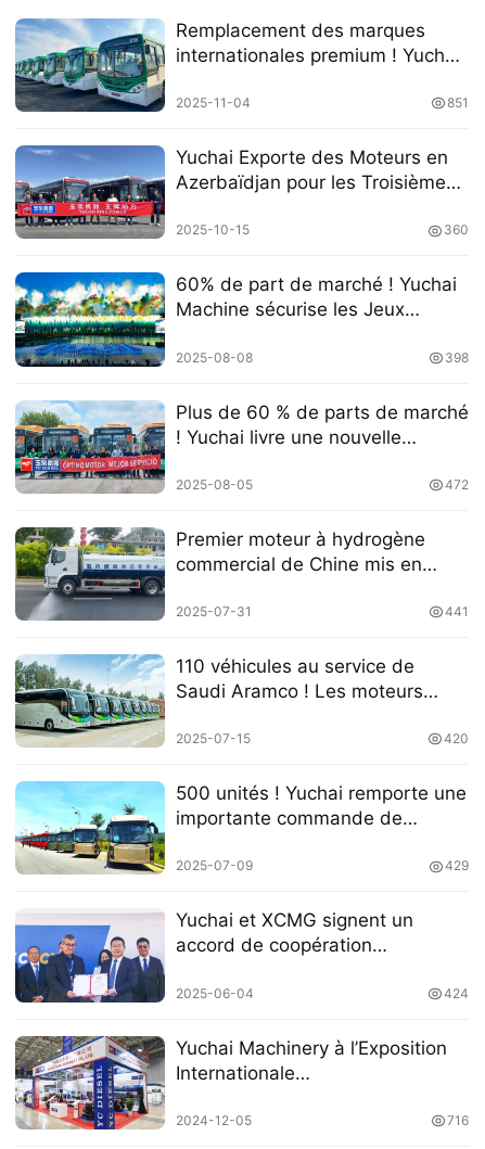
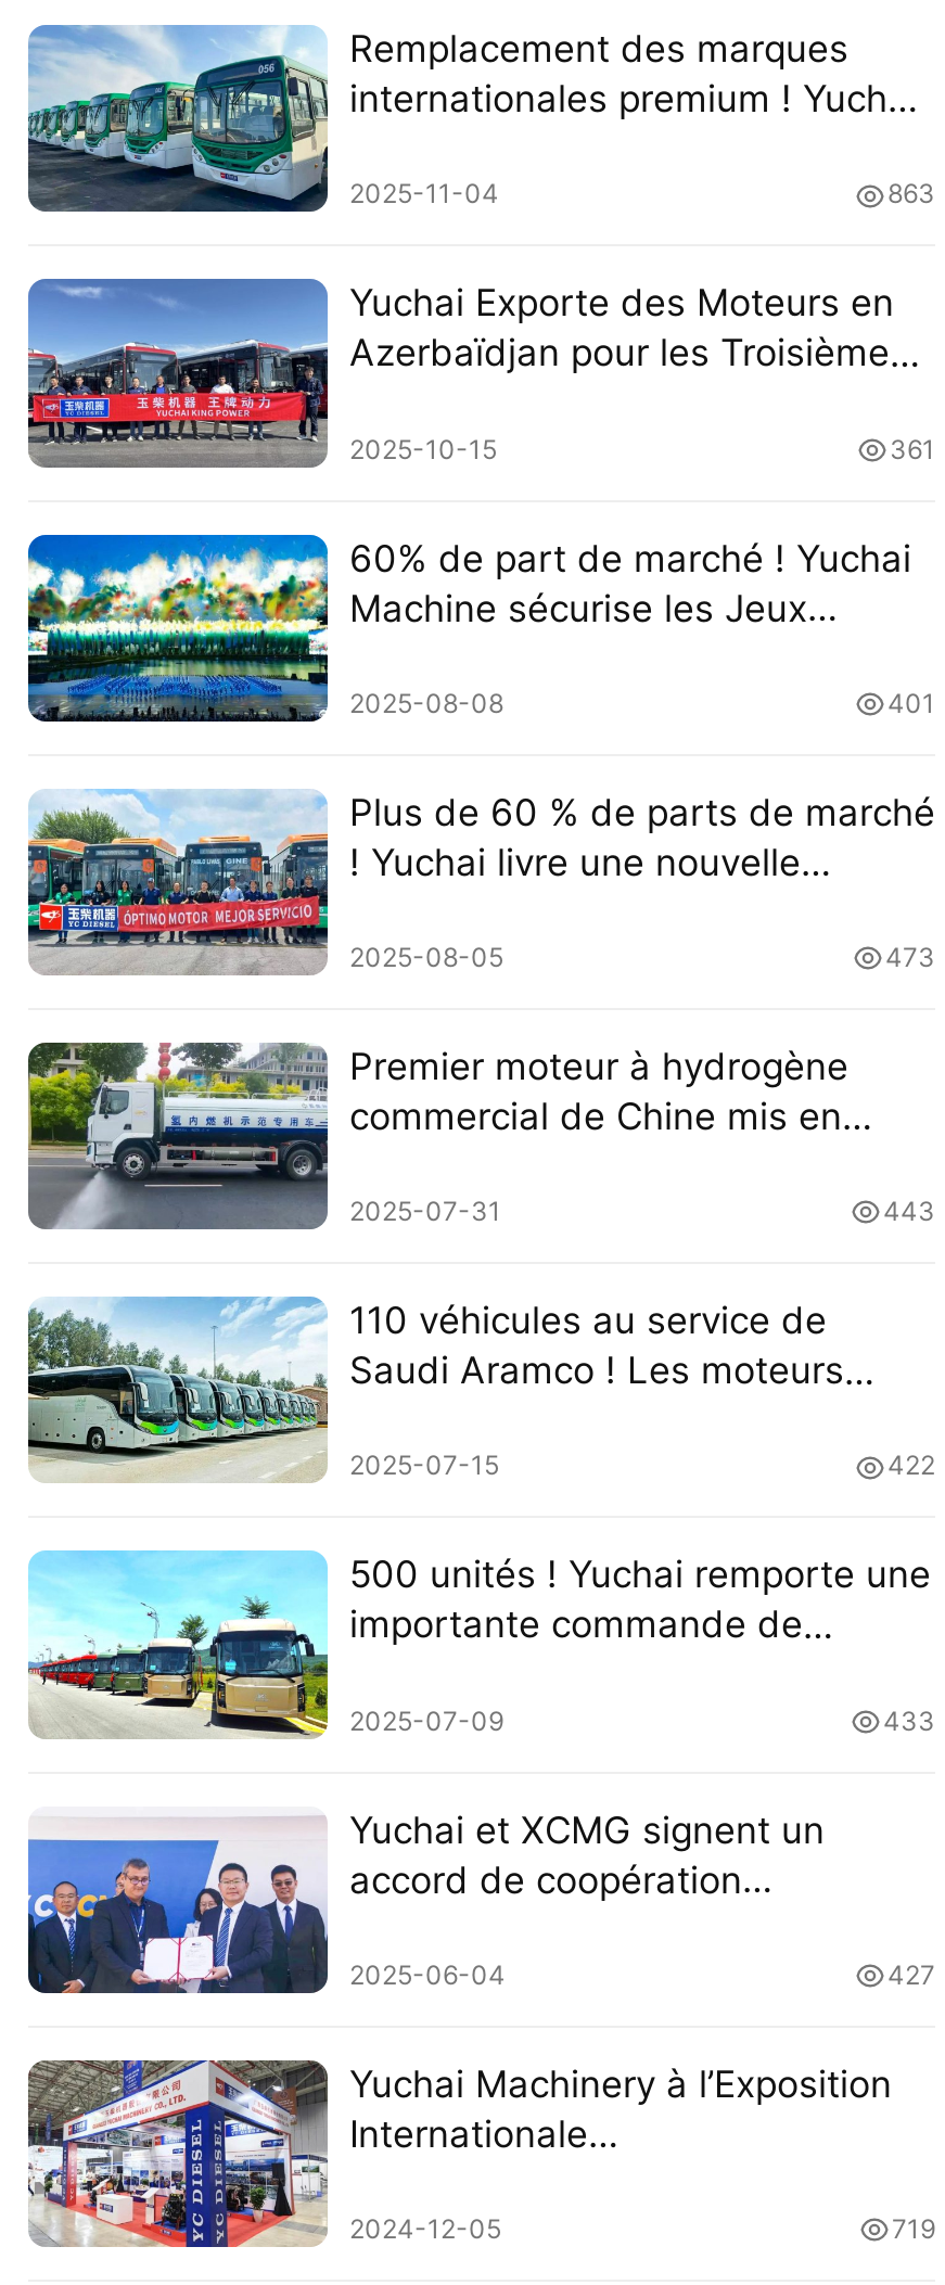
[447,95,469,111] 851 -> [887,178,935,210] 863
[444,222,469,238] 360 -> [890,432,935,465] 361
[445,349,469,365] 398 -> [887,687,935,719] 401
[445,476,469,492] 472 -> [885,941,935,973] 473
[445,603,469,620] 441 -> [883,1195,935,1228] 443
[444,730,469,747] 420 -> [887,1450,935,1482] 422
[445,858,469,874] 429 -> [883,1704,935,1736] 433
[444,985,469,1001] 424 -> [887,1958,935,1991] 427
[447,1112,469,1128] 716 -> [892,2213,935,2245] 719

